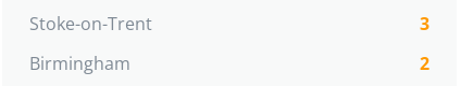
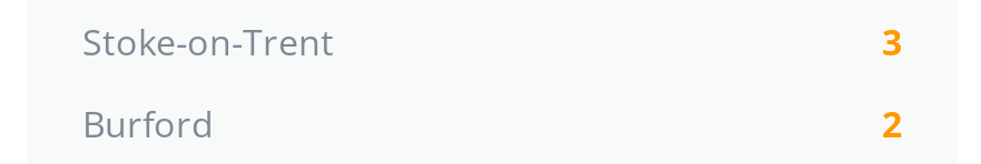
[29,52,130,75] Birmingham -> [82,100,214,148] Burford

